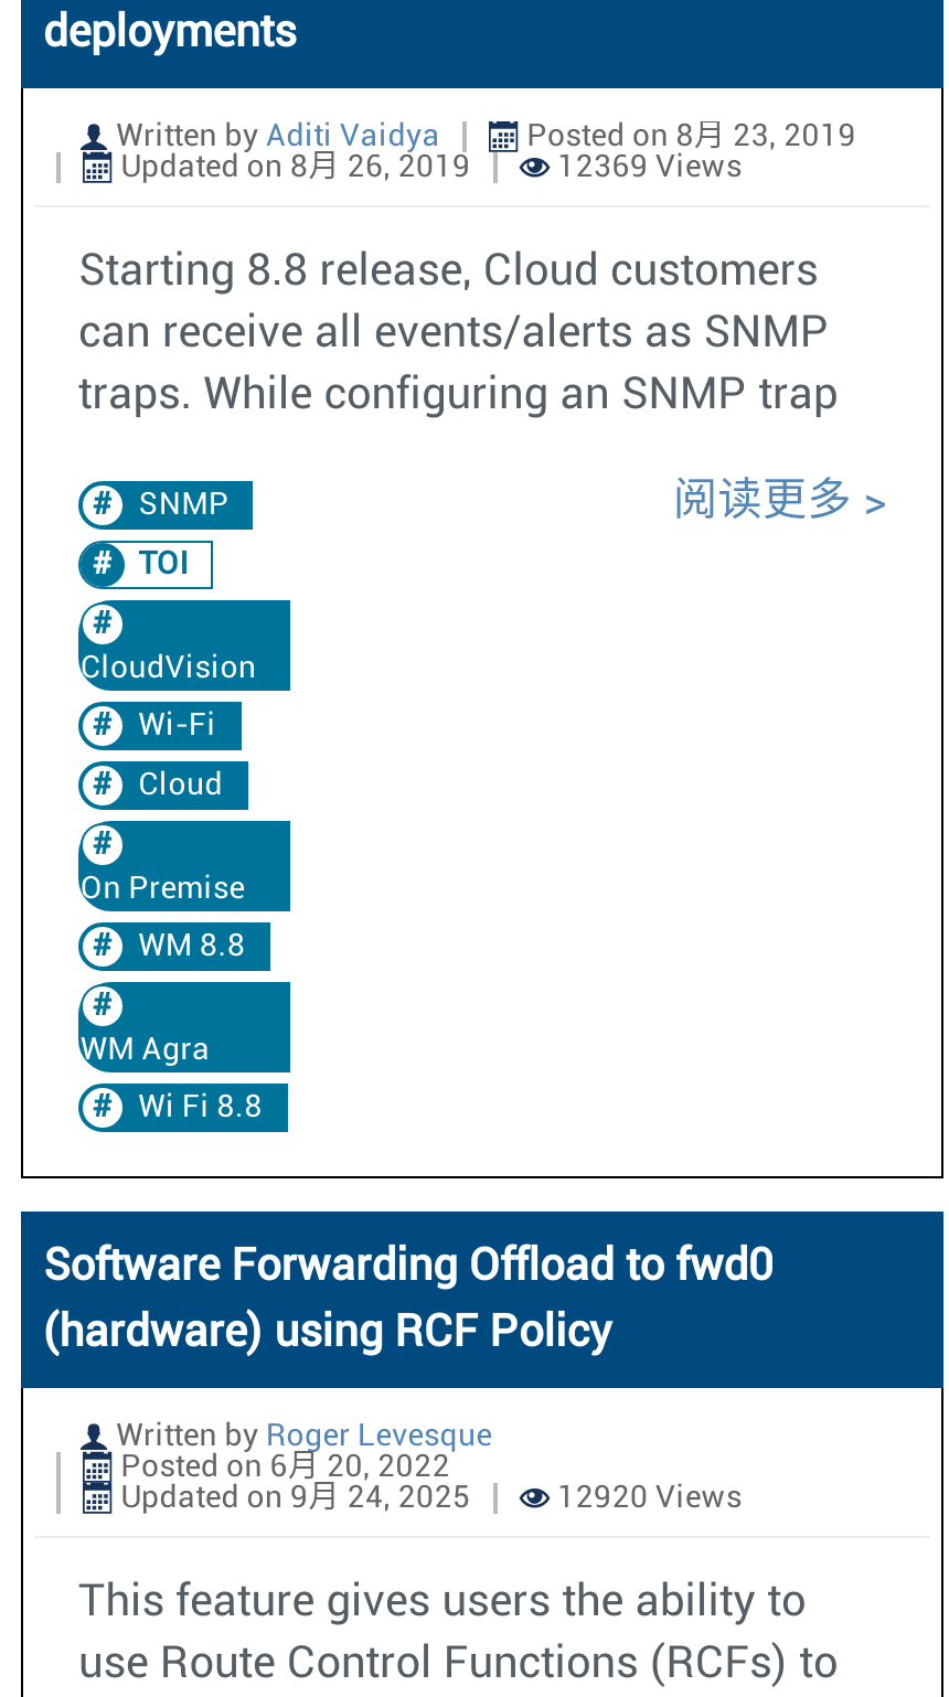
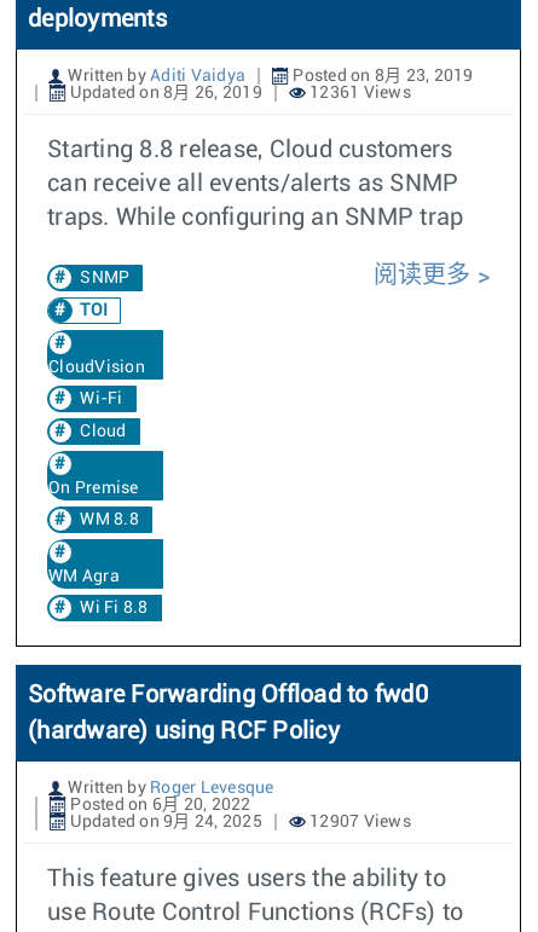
[550,152,742,183] 12369 Views -> [306,85,411,102] 12361 Views
[550,1483,742,1514] 12920 Views -> [306,814,411,830] 12907 Views

